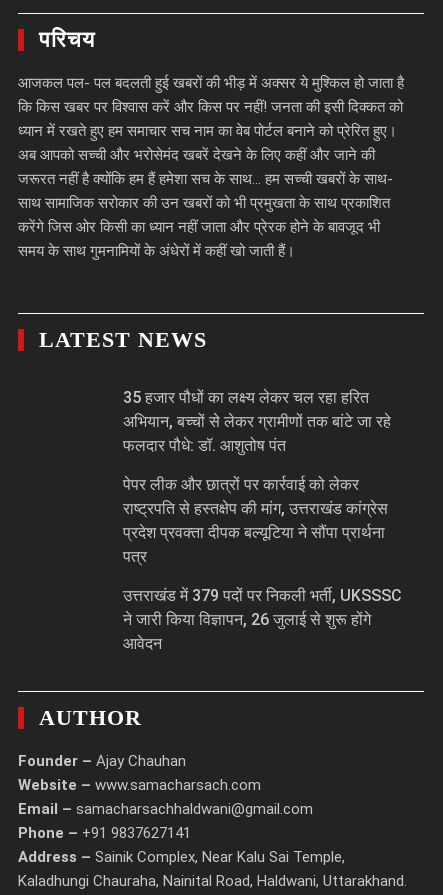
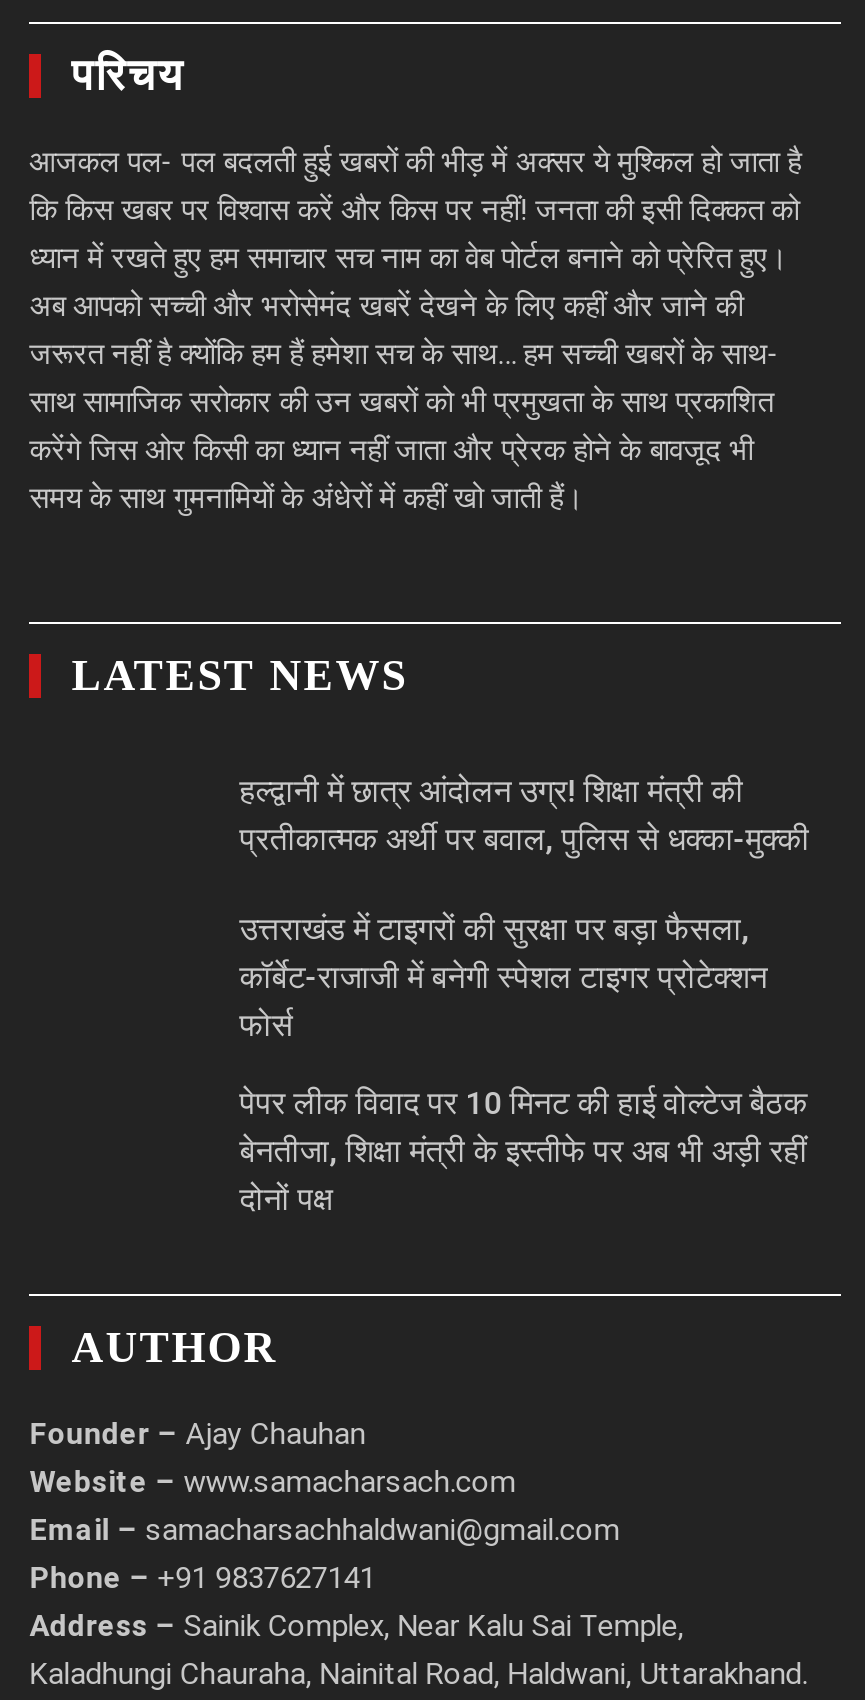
[123,388,391,455] 35 हजार पौधों का लक्ष्य लेकर चल रहा हरित | अभियान, बच्चों से लेकर ग्रामीणों तक बांटे जा रहे | फलदार पौधे: डॉ. आशुतोष पंत -> [240,771,810,857] हल्द्वानी में छात्र आंदोलन उग्र! शिक्षा मंत्री की | प्रतीकात्मक अर्थी पर बवाल, पुलिस से धक्का-मुक्की
[123,475,388,566] पेपर लीक और छात्रों पर कार्रवाई को लेकर | राष्ट्रपति से हस्तक्षेप की मांग, उत्तराखंड कांग्रेस | प्रदेश प्रवक्ता दीपक बल्यूटिया ने सौंपा प्रार्थना | पत्र -> [240,909,768,1043] उत्तराखंड में टाइगरों की सुरक्षा पर बड़ा फैसला, | कॉर्बेट-राजाजी में बनेगी स्पेशल टाइगर प्रोटेक्शन | फोर्स
[123,586,402,653] उत्तराखंड में 379 पदों पर निकली भर्ती, UKSSSC | ने जारी किया विज्ञापन, 26 जुलाई से शुरू होंगे | आवेदन -> [240,1083,808,1217] पेपर लीक विवाद पर 10 मिनट की हाई वोल्टेज बैठक | बेनतीजा, शिक्षा मंत्री के इस्तीफे पर अब भी अड़ी रहीं | दोनों पक्ष

